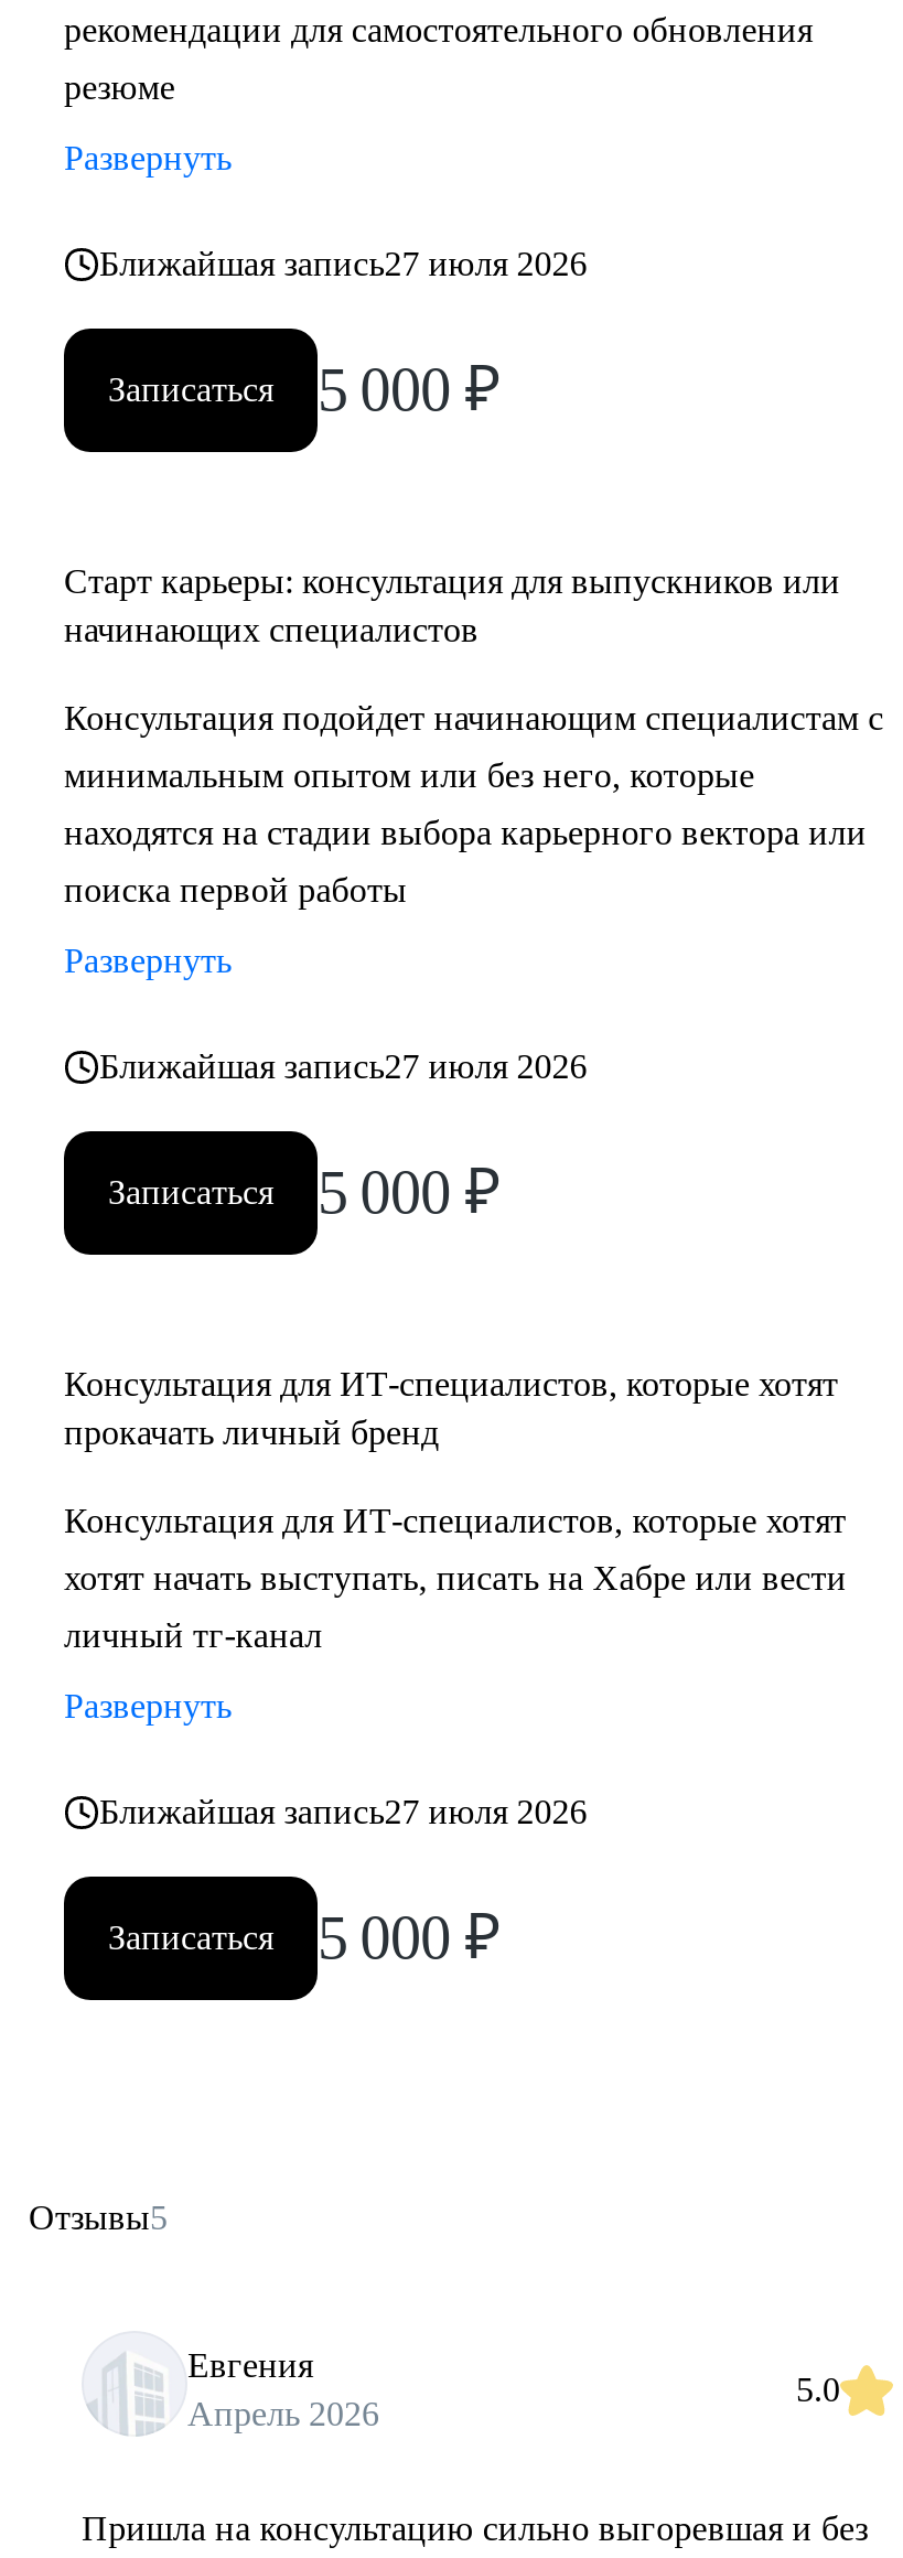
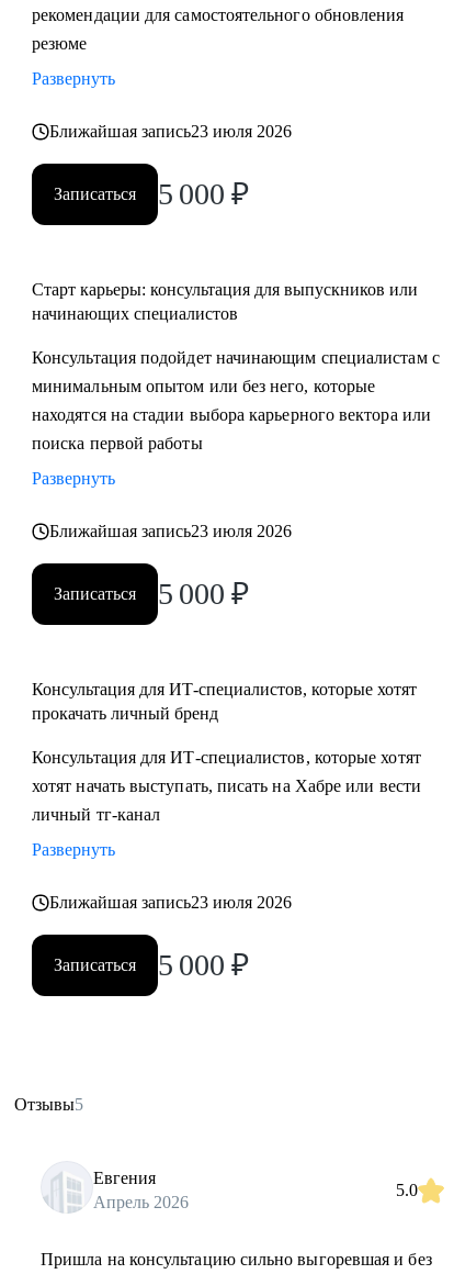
[99,245,587,282] Ближайшая запись27 июля 2026 -> [49,122,292,141] Ближайшая запись23 июля 2026
[99,1047,587,1085] Ближайшая запись27 июля 2026 -> [49,522,292,540] Ближайшая запись23 июля 2026
[99,1793,587,1830] Ближайшая запись27 июля 2026 -> [49,893,292,912] Ближайшая запись23 июля 2026

